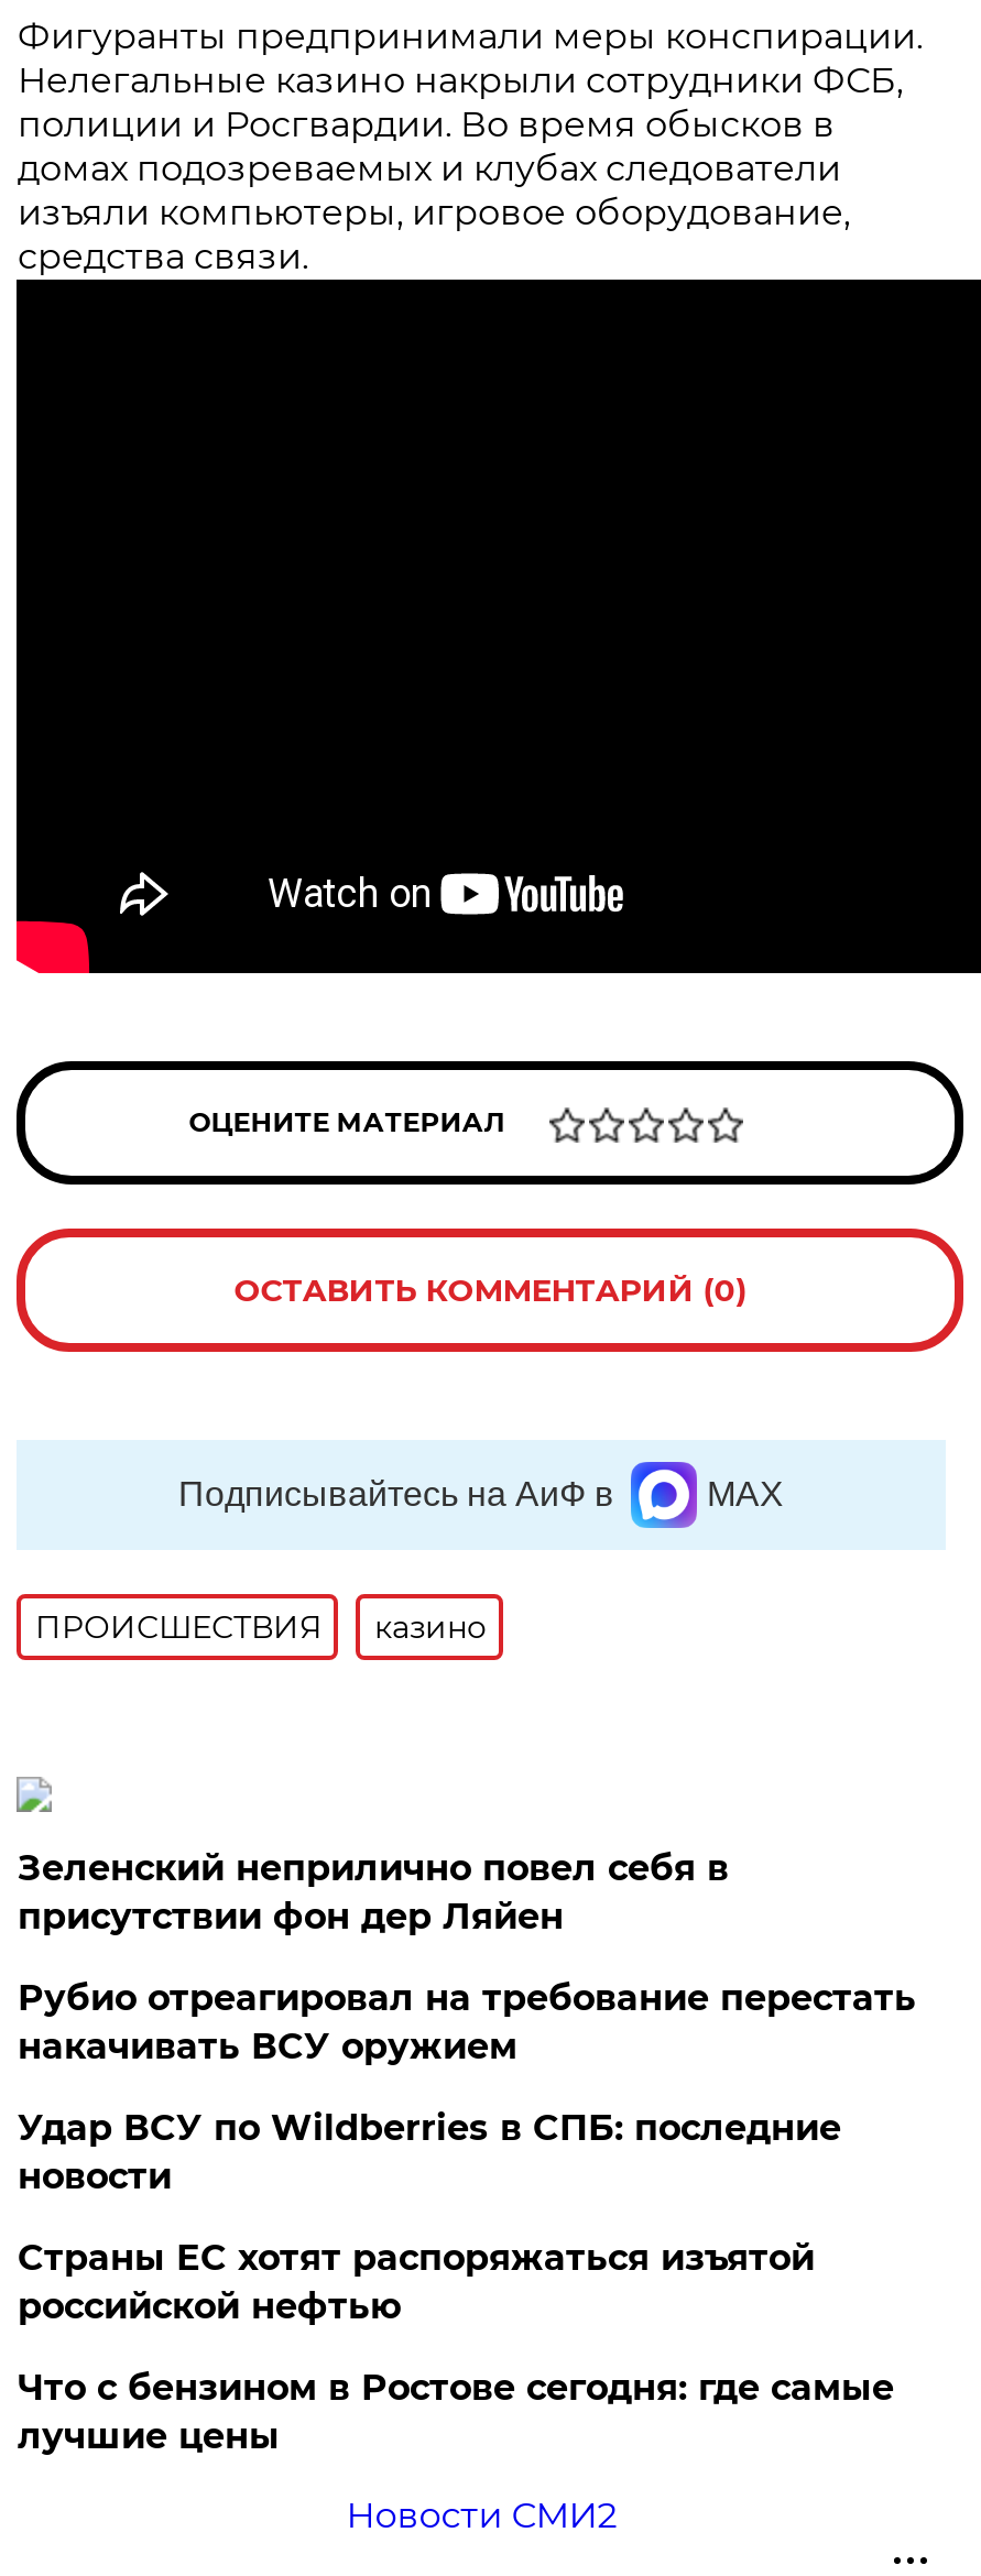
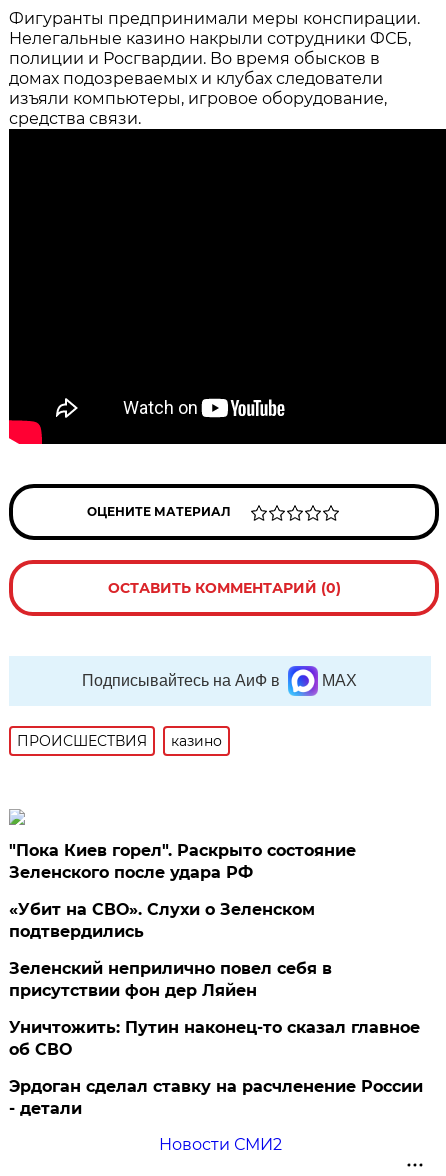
none -> [9,841,356,941] "Пока Киев горел". Раскрыто состояние | Зеленского после удара РФ | «Убит на СВО». Слухи о Зеленском | подтвердились
moved [17,1848,729,1938] -> [9,959,332,1000]: Зеленский неприлично повел cебя в | присутствии фон дер Ляйен
[17,1978,916,2458] Рубио отреагировал на требование перестать | накачивать ВСУ оружием | Удар ВСУ по Wildberries в СПБ: последние | новости | Страны ЕС хотят распоряжаться изъятой | российской нефтью | Что с бензином в Ростове сегодня: где самые | лучшие цены -> [9,1018,423,1118] Уничтожить: Путин наконец-то сказал главное | об СВО | Эрдоган сделал ставку на расчленение России | - детали

